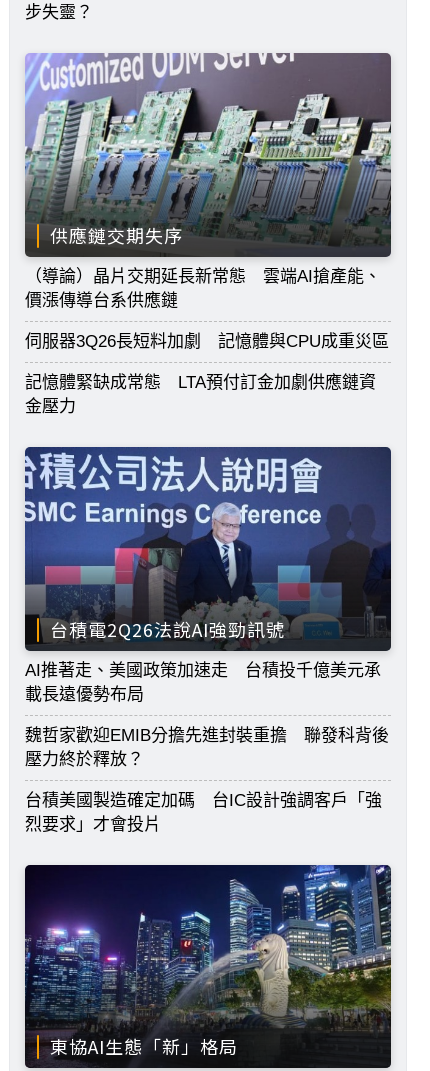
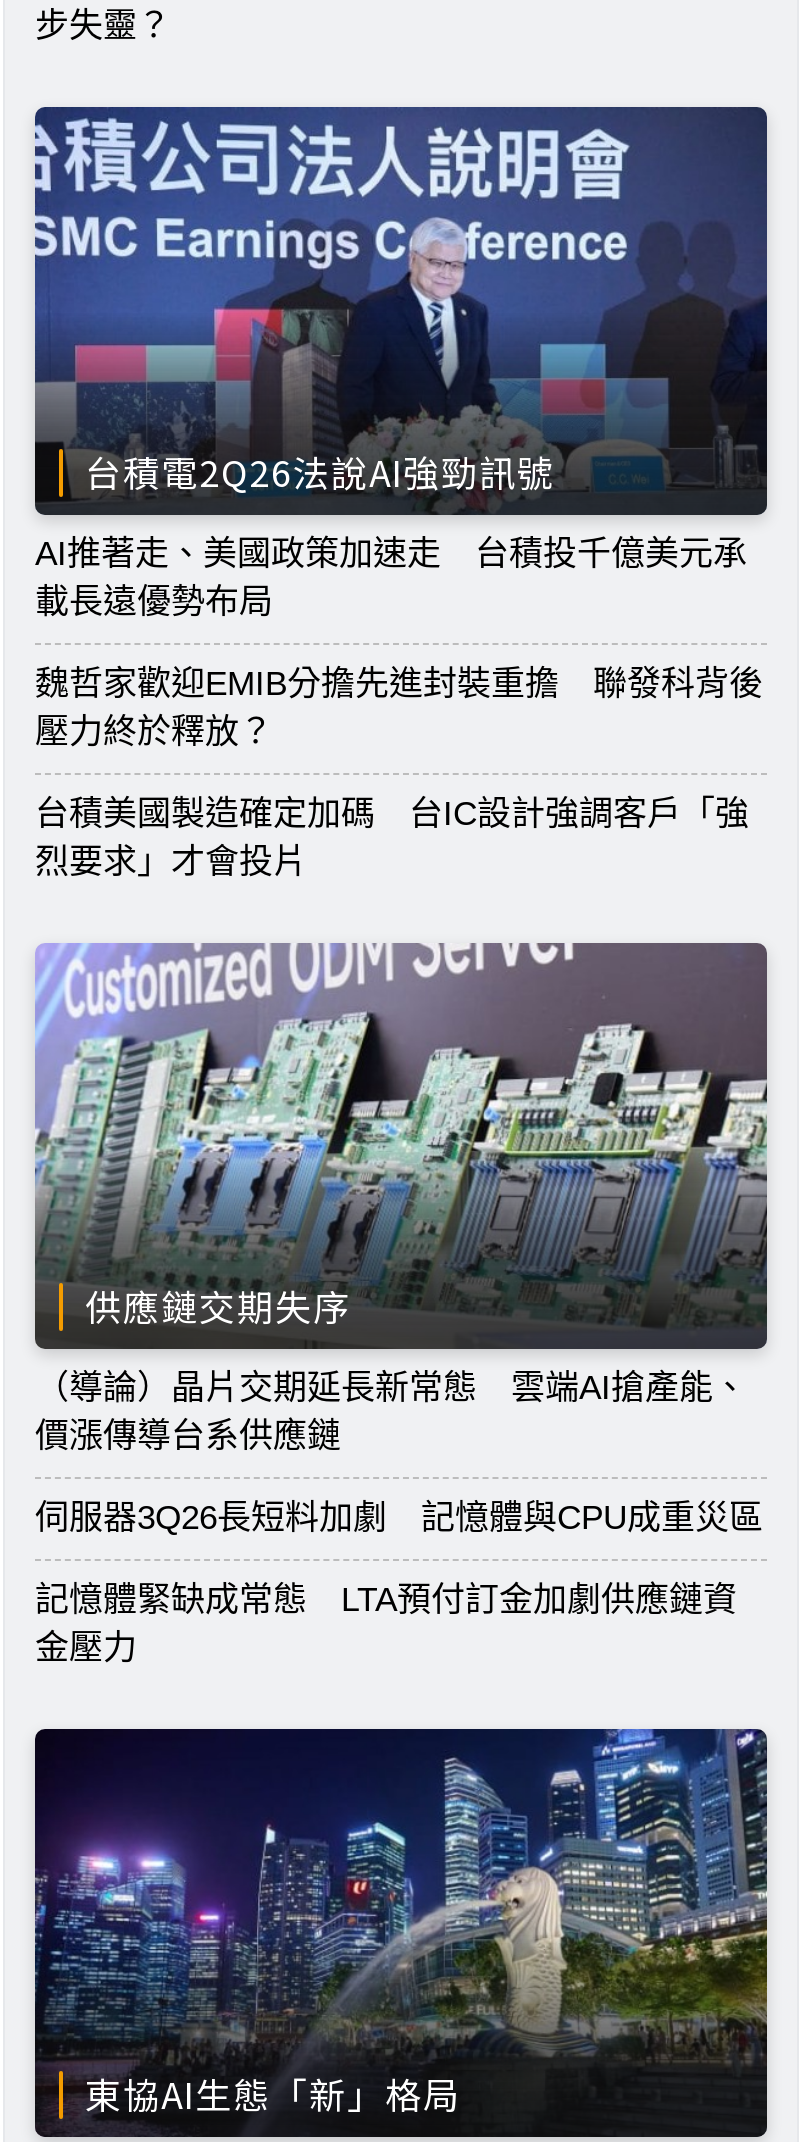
moved [25,53,391,416] -> [35,942,767,1667]: [image] | 供應鏈交期失序 | （導論）晶片交期延長新常態 雲端AI搶產能、 | 價漲傳導台系供應鏈 | 伺服器3Q26長短料加劇 記憶體與CPU成重災區 | 記憶體緊缺成常態 LTA預付訂金加劇供應鏈資 | 金壓力
moved [23,448,392,834] -> [31,108,769,880]: [image] | 台積電2Q26法說AI強勁訊號 | AI推著走、美國政策加速走 台積投千億美元承 | 載長遠優勢布局 | 魏哲家歡迎EMIB分擔先進封裝重擔 聯發科背後 | 壓力終於釋放？ | 台積美國製造確定加碼 台IC設計強調客戶「強 | 烈要求」才會投片

